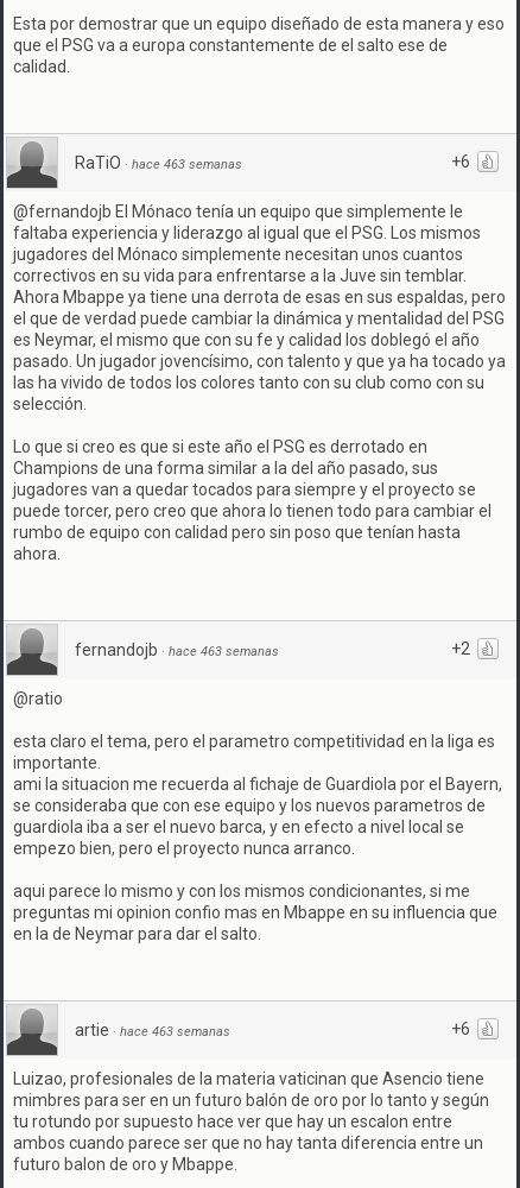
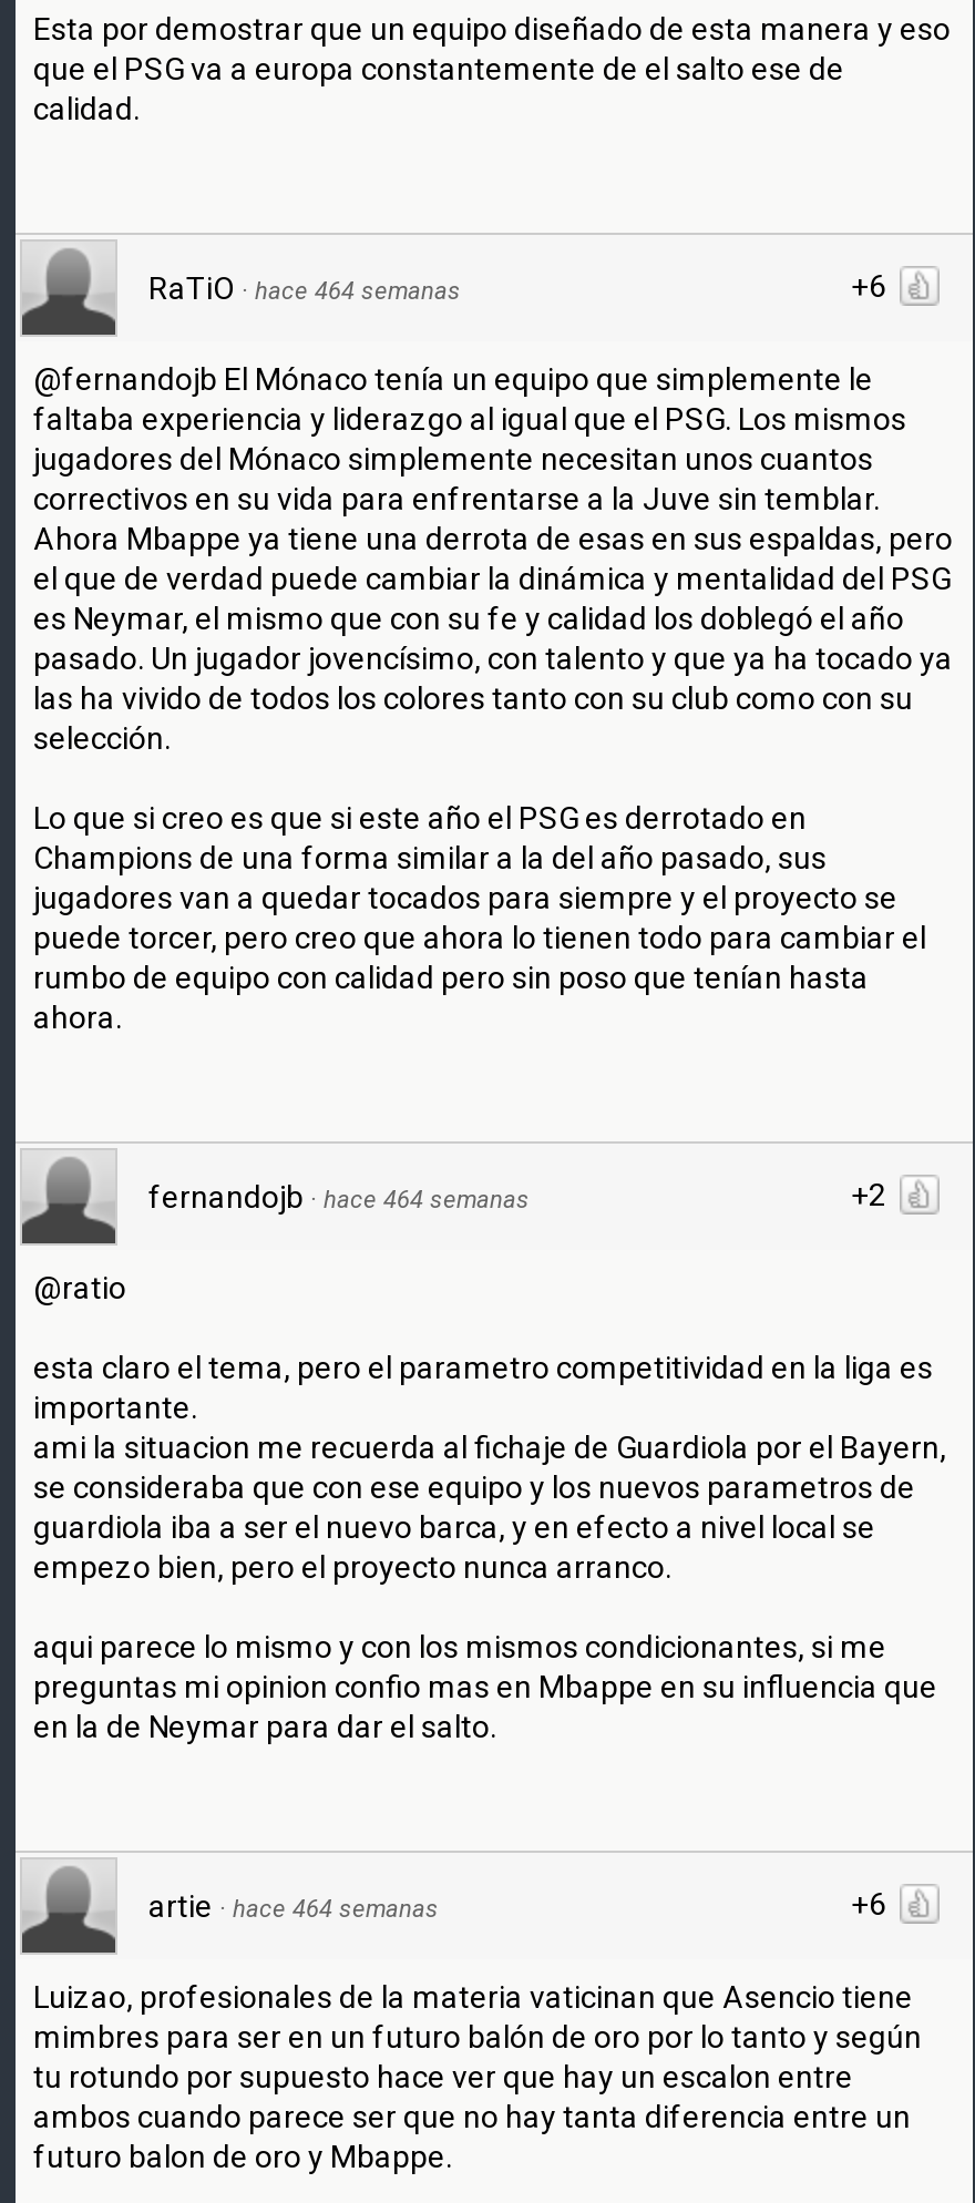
[75,153,242,172] RaTiO · hace 463 semanas -> [148,270,461,306] RaTiO · hace 464 semanas
[75,640,279,659] fernandojb · hace 463 semanas -> [148,1179,530,1215] fernandojb · hace 464 semanas
[75,1020,230,1039] artie · hace 463 semanas -> [148,1888,439,1924] artie · hace 464 semanas

